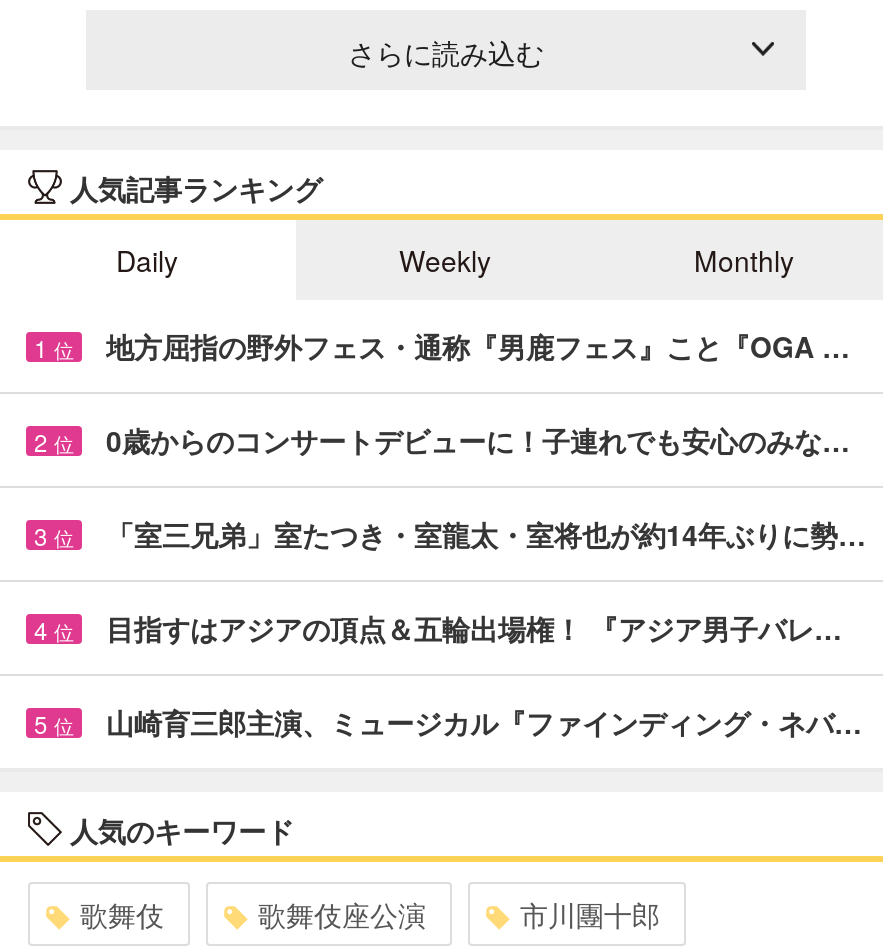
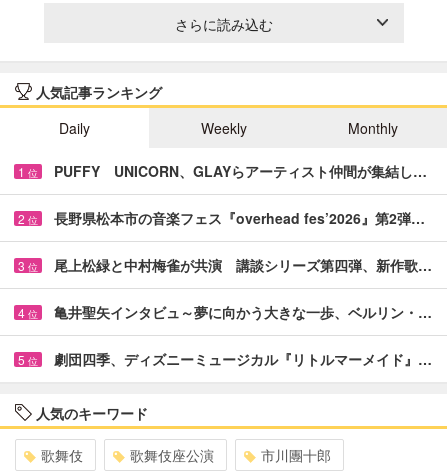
[106,326,850,366] 地方屈指の野外フェス・通称『男鹿フェス』こと『OGA … -> [54,161,427,181] PUFFY UNICORN、GLAYらアーティスト仲間が集結し…
[106,420,850,460] 0歳からのコンサートデビューに！子連れでも安心のみな… -> [54,208,425,228] 長野県松本市の音楽フェス『overhead fes’2026』第2弾…
[106,514,866,554] 「室三兄弟」室たつき・室龍太・室将也が約14年ぶりに勢… -> [54,255,432,275] 尾上松緑と中村梅雀が共演 講談シリーズ第四弾、新作歌…
[106,608,842,648] 目指すはアジアの頂点＆五輪出場権！ 『アジア男子バレ… -> [54,302,432,322] 亀井聖矢インタビュ～夢に向かう大きな一歩、ベルリン・…
[106,702,862,742] 山崎育三郎主演、ミュージカル『ファインディング・ネバ… -> [54,349,432,369] 劇団四季、ディズニーミュージカル『リトルマーメイド』…

